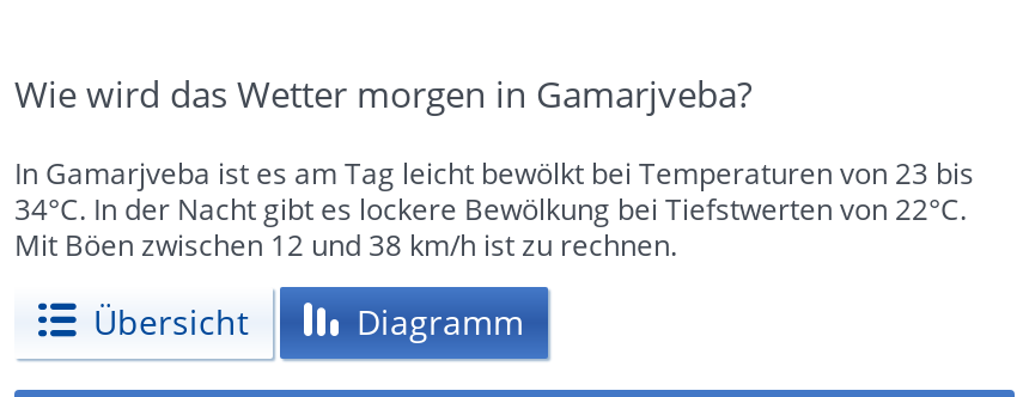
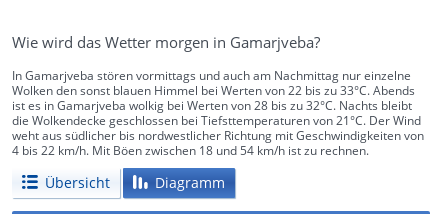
[14,153,974,265] In Gamarjveba ist es am Tag leicht bewölkt bei Temperaturen von 23 bis | 34°C. In der Nacht gibt es lockere Bewölkung bei Tiefstwerten von 22°C. | Mit Böen zwischen 12 und 38 km/h ist zu rechnen. -> [12,67,424,159] In Gamarjveba stören vormittags und auch am Nachmittag nur einzelne | Wolken den sonst blauen Himmel bei Werten von 22 bis zu 33°C. Abends | ist es in Gamarjveba wolkig bei Werten von 28 bis zu 32°C. Nachts bleibt | die Wolkendecke geschlossen bei Tiefsttemperaturen von 21°C. Der Wind | weht aus südlicher bis nordwestlicher Richtung mit Geschwindigkeiten von | 4 bis 22 km/h. Mit Böen zwischen 18 und 54 km/h ist zu rechnen.

